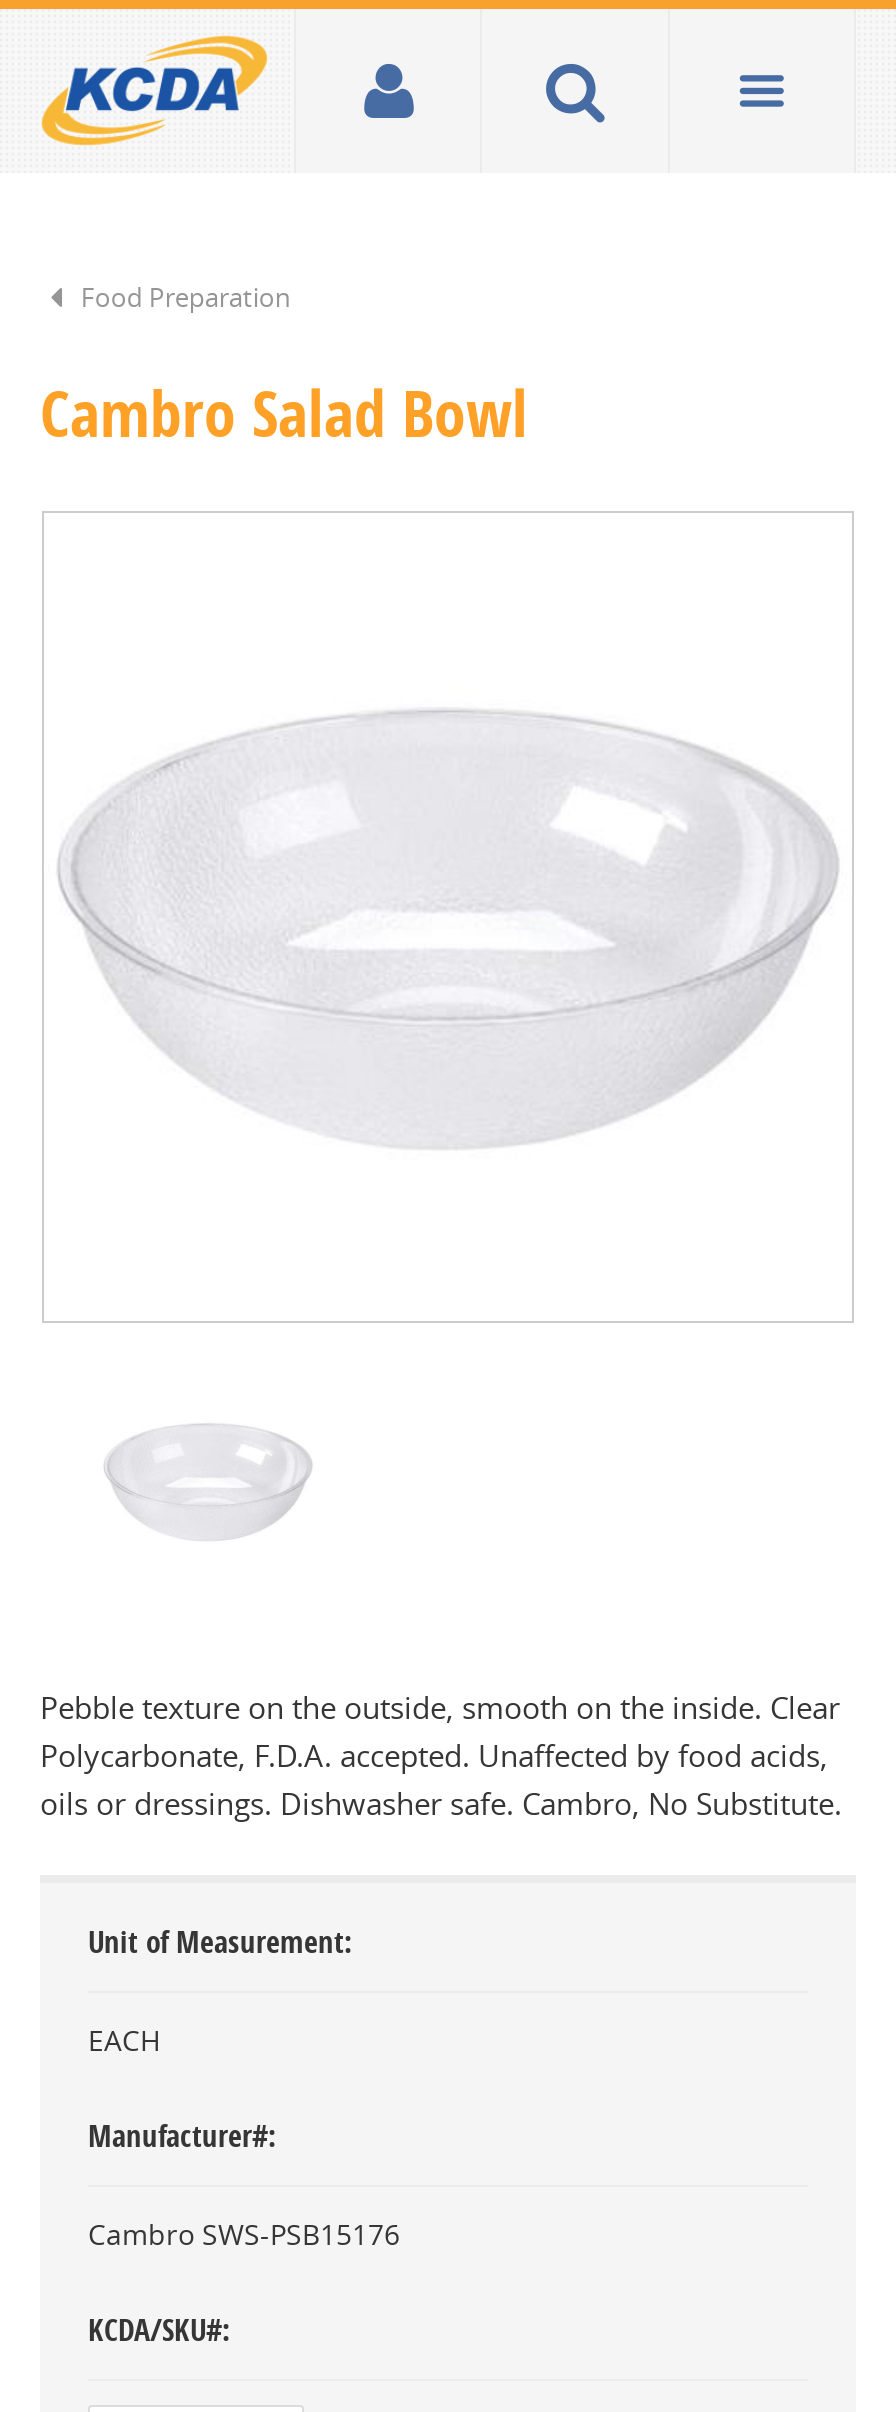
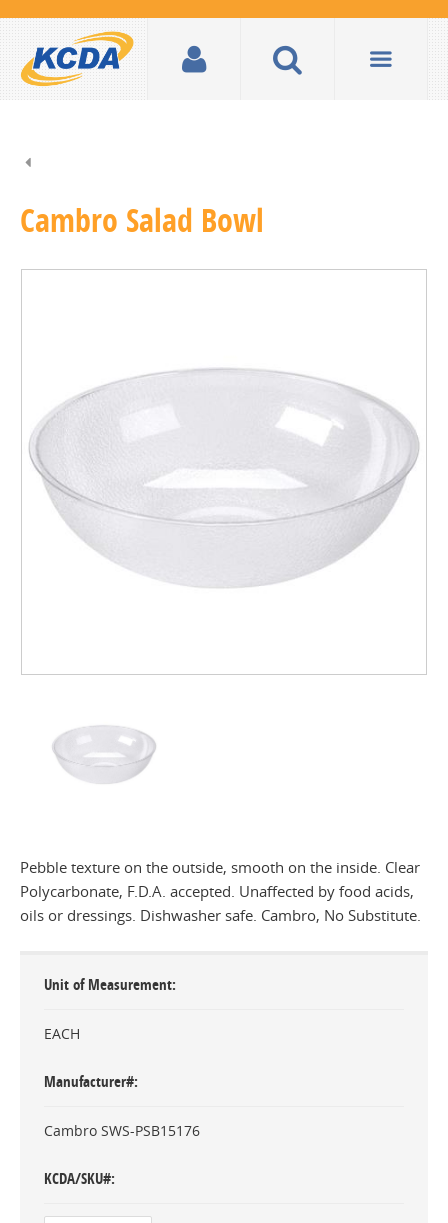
[81,279,291,315] Food Preparation -> none

